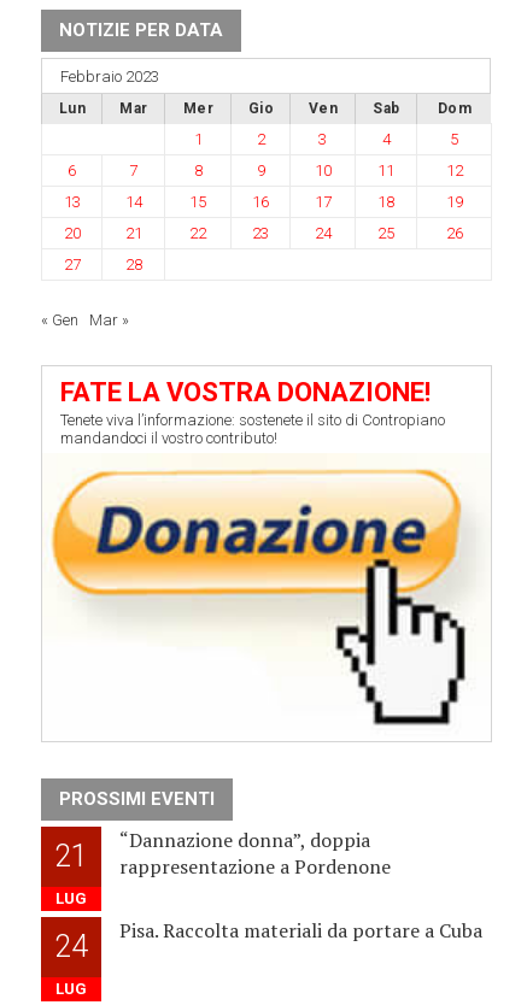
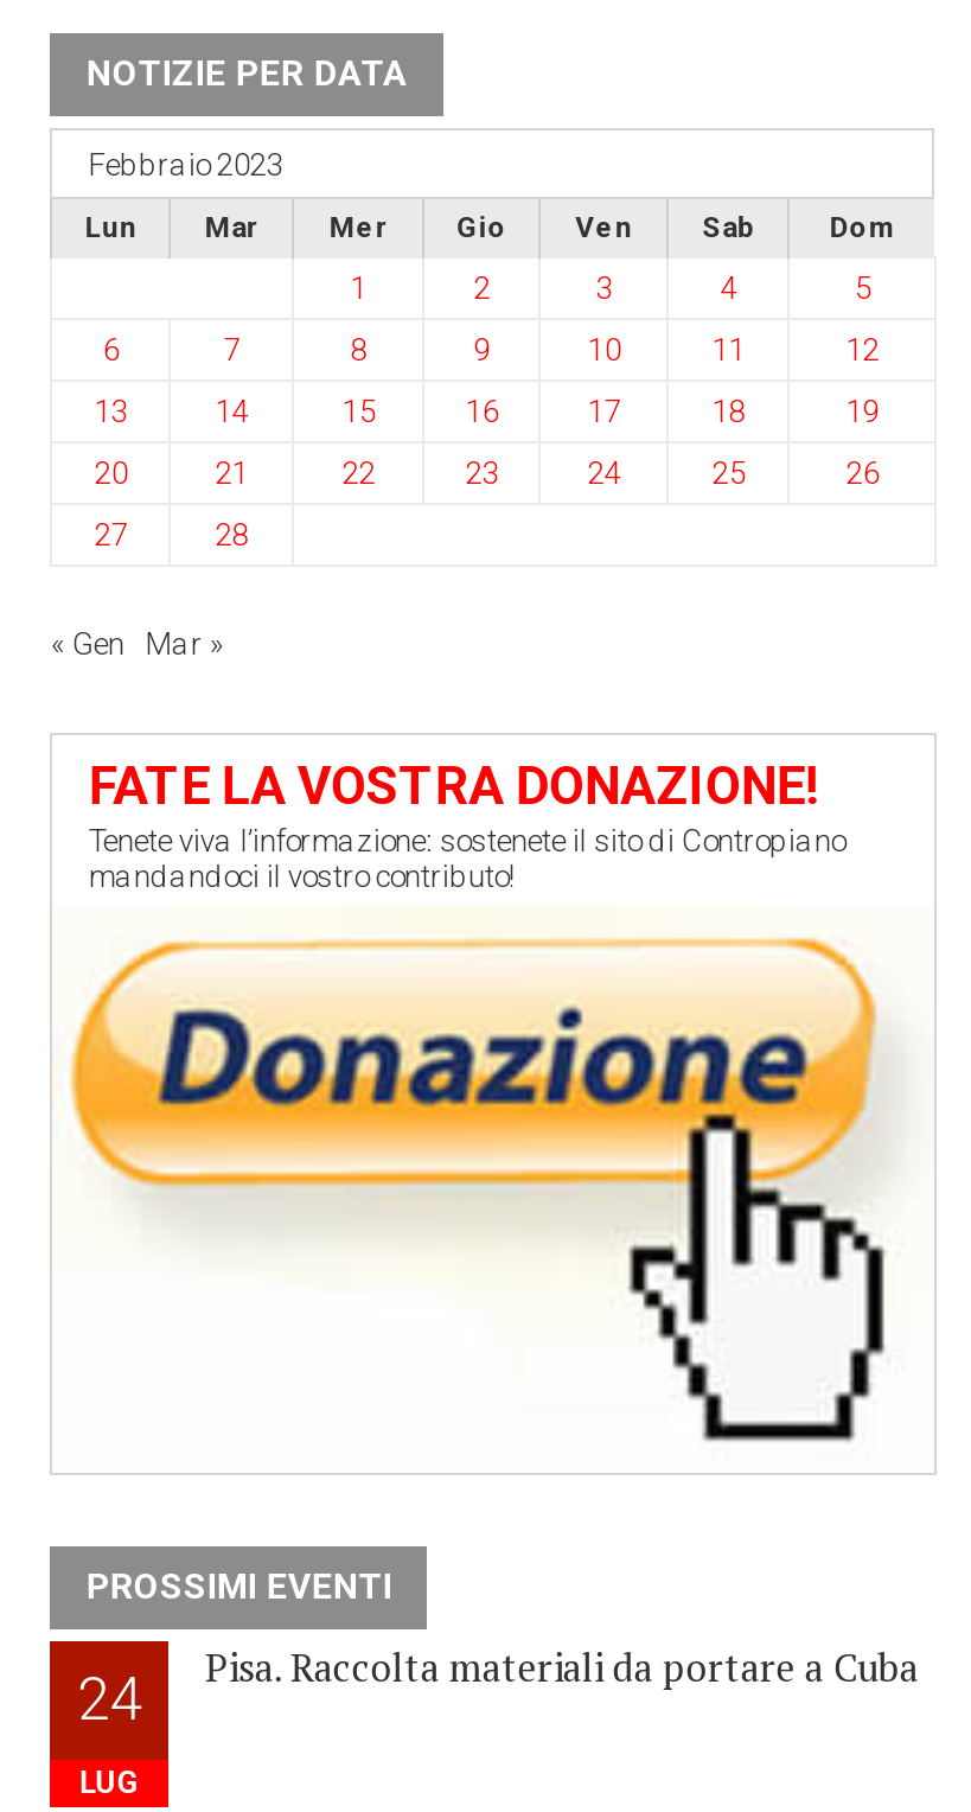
[120,827,391,880] “Dannazione donna”, doppia | rappresentazione a Pordenone -> none
[55,839,89,908] 21 | LUG -> none

